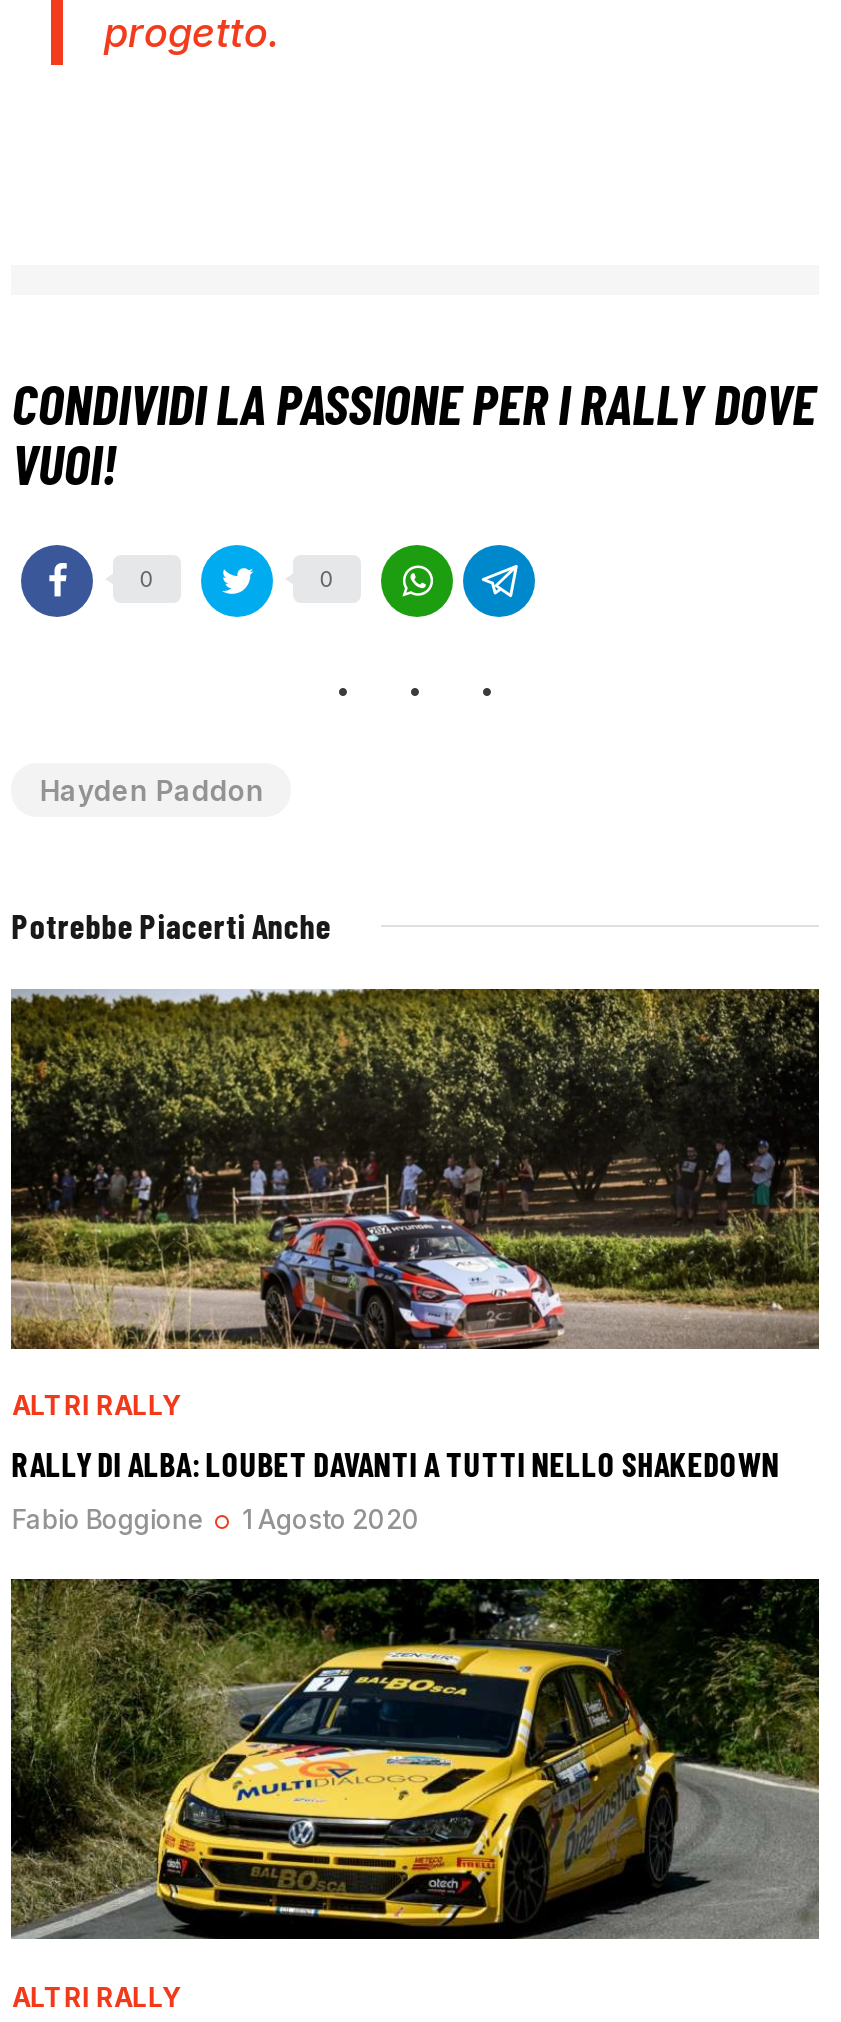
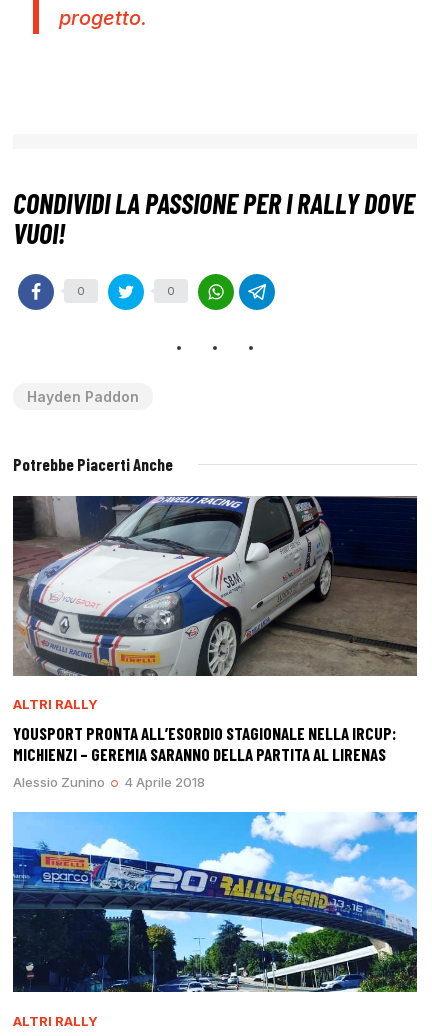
[9,987,819,1351] [image] -> [12,495,417,677] [image]
[12,1443,780,1483] RALLY DI ALBA: LOUBET DAVANTI A TUTTI NELLO SHAKEDOWN -> [13,723,396,764] YOUSPORT PRONTA ALL’ESORDIO STAGIONALE NELLA IRCUP: | MICHIENZI – GEREMIA SARANNO DELLA PARTITA AL LIRENAS
[12,1503,420,1535] Fabio Boggione | 1 Agosto 2020 -> [13,774,205,790] Alessio Zunino | 4 Aprile 2018
[9,1577,821,1941] [image] -> [12,811,418,993] [image]

